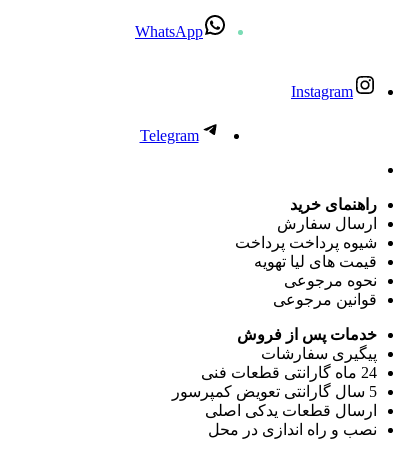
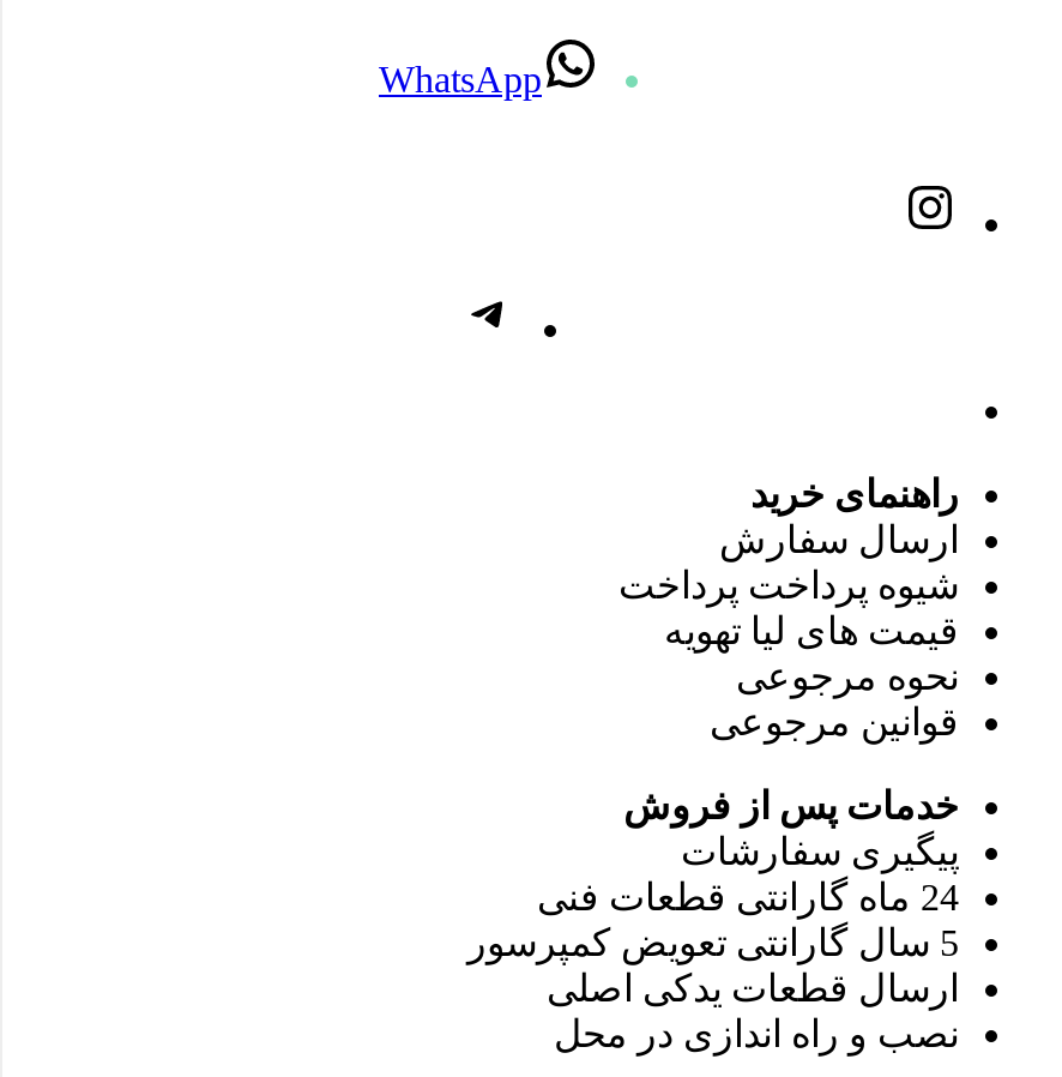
[139,83,353,144] Instagram | Telegram -> none

